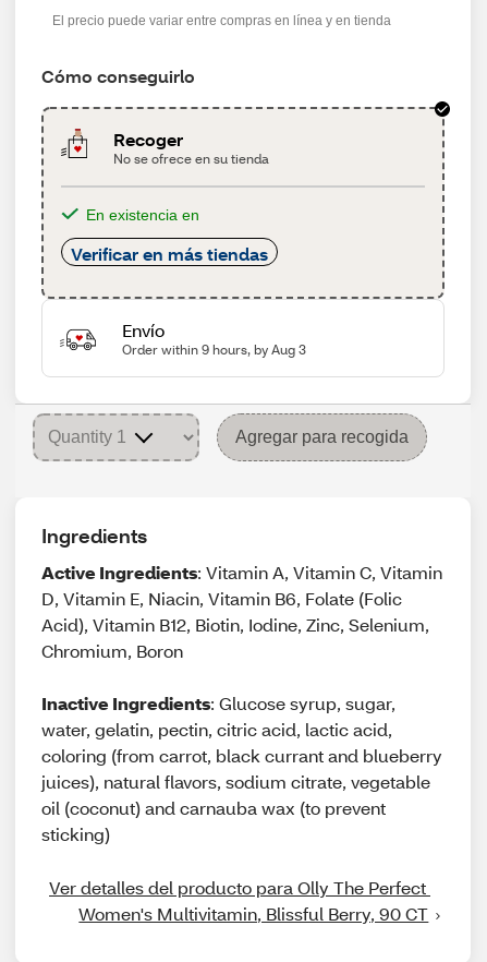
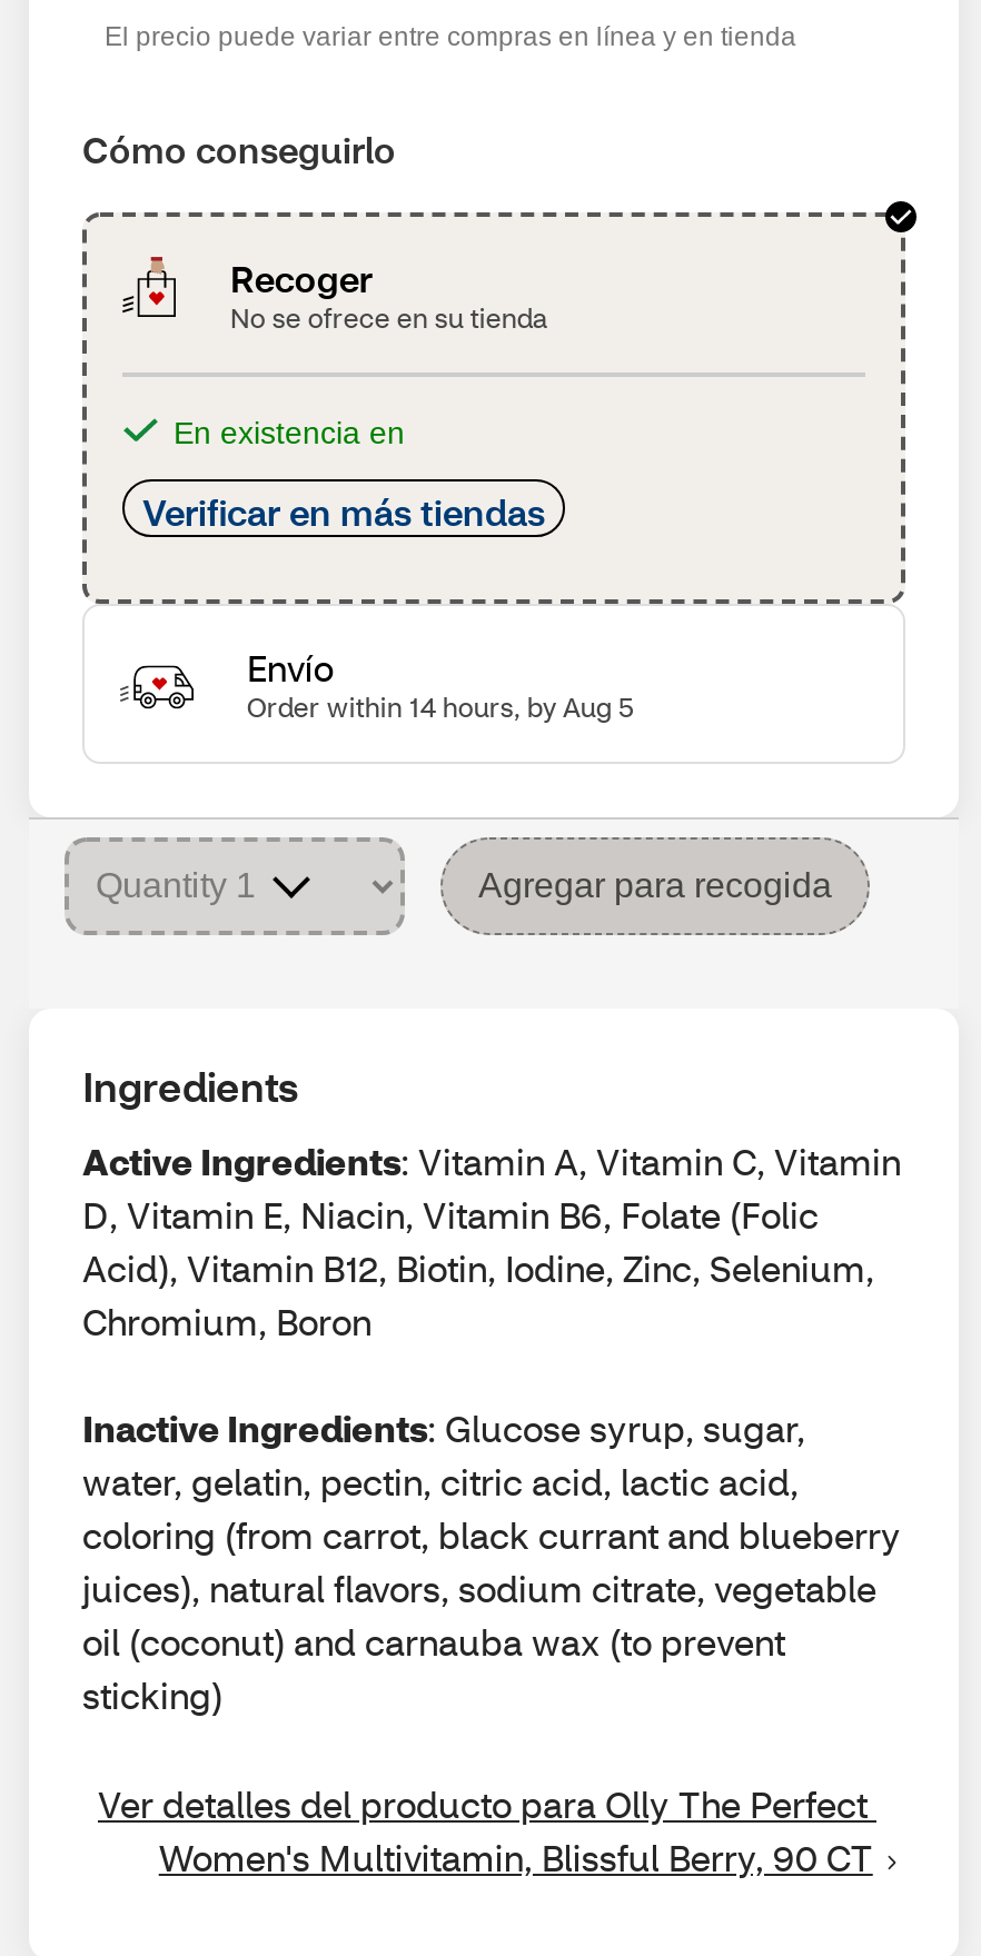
[122,341,306,358] Order within 9 hours, by Aug 3 -> [247,691,634,724] Order within 14 hours, by Aug 5

